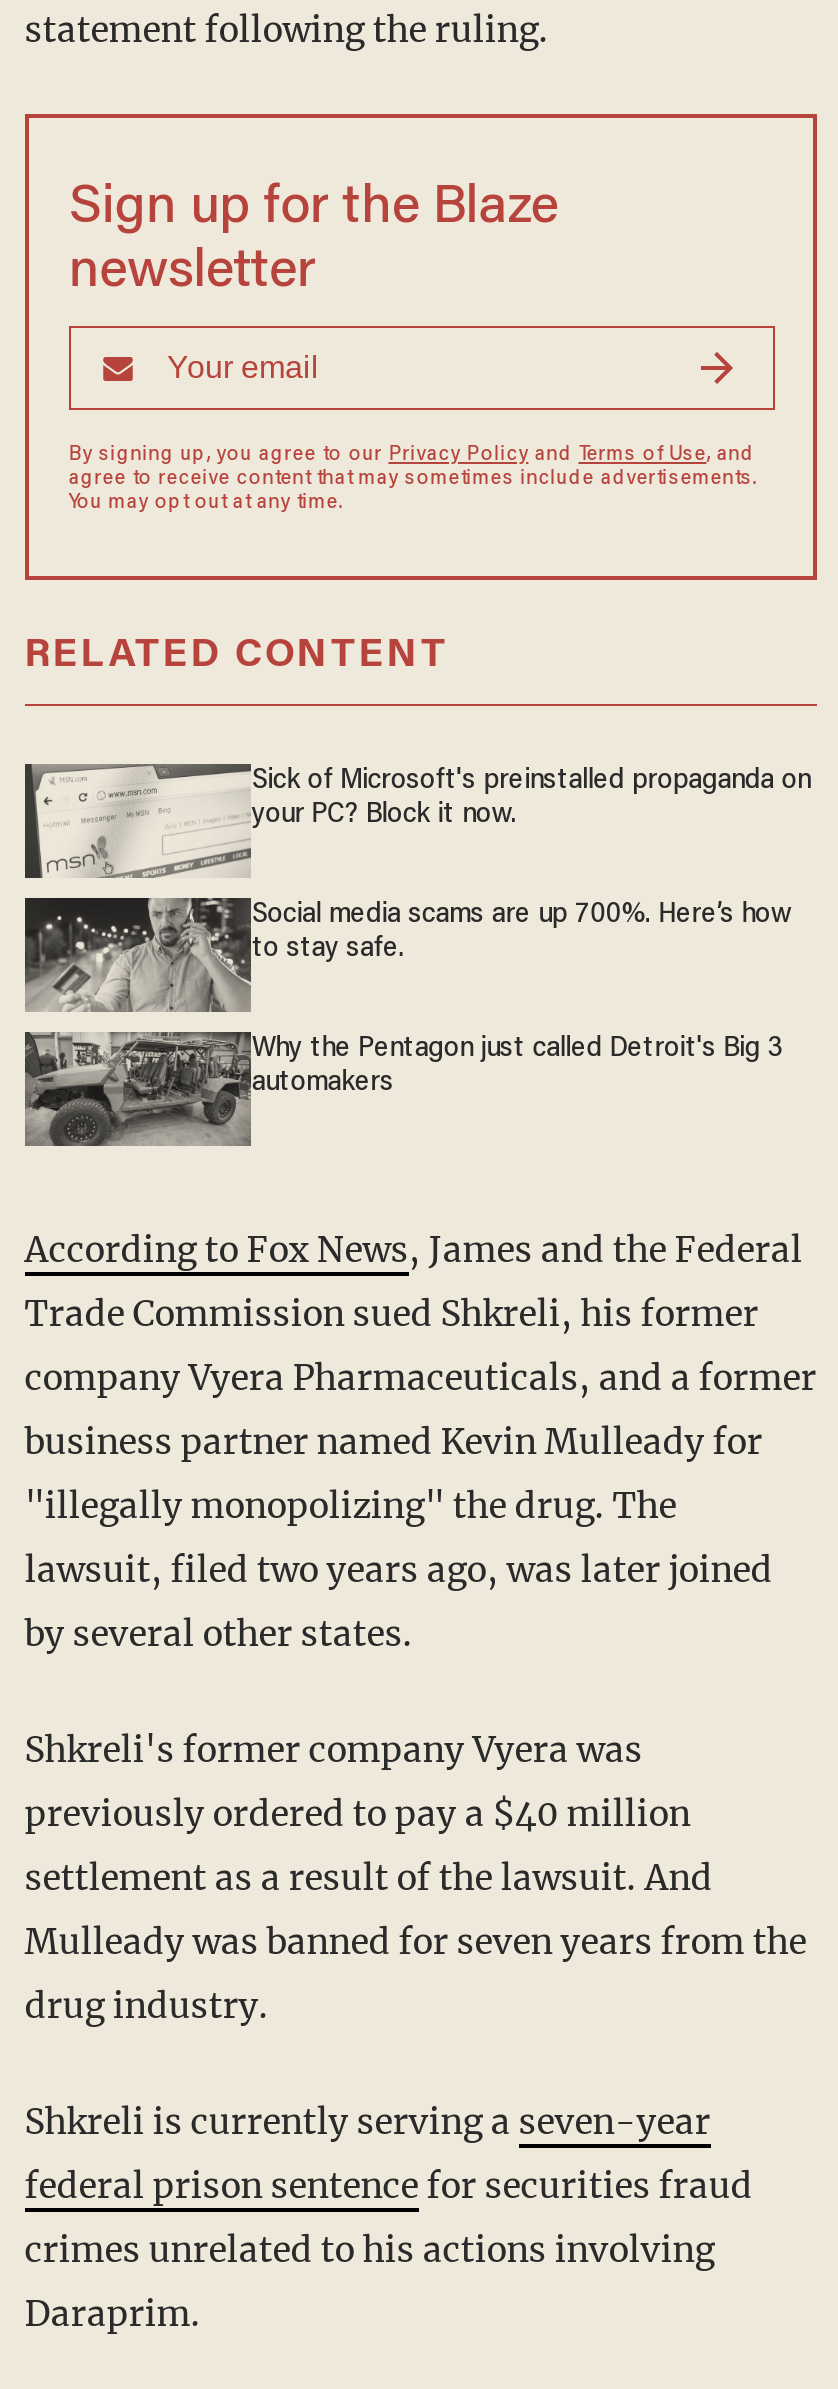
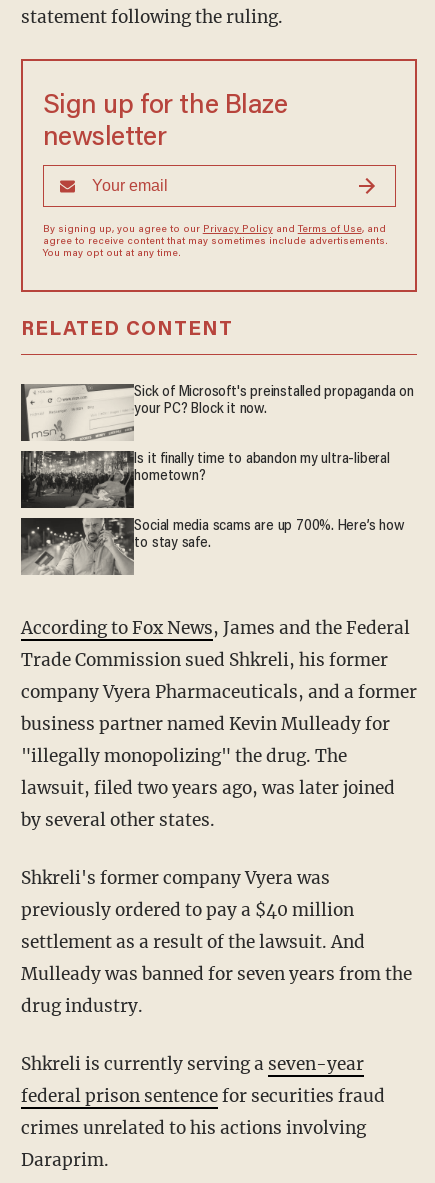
none -> [21,451,390,509] [image] | Is it finally time to abandon my ultra-liberal | hometown?
moved [252,900,792,964] -> [134,519,405,551]: Social media scams are up 700%. Here’s how | to stay safe.
[25,1030,783,1146] [image] | Why the Pentagon just called Detroit's Big 3 | automakers -> none

